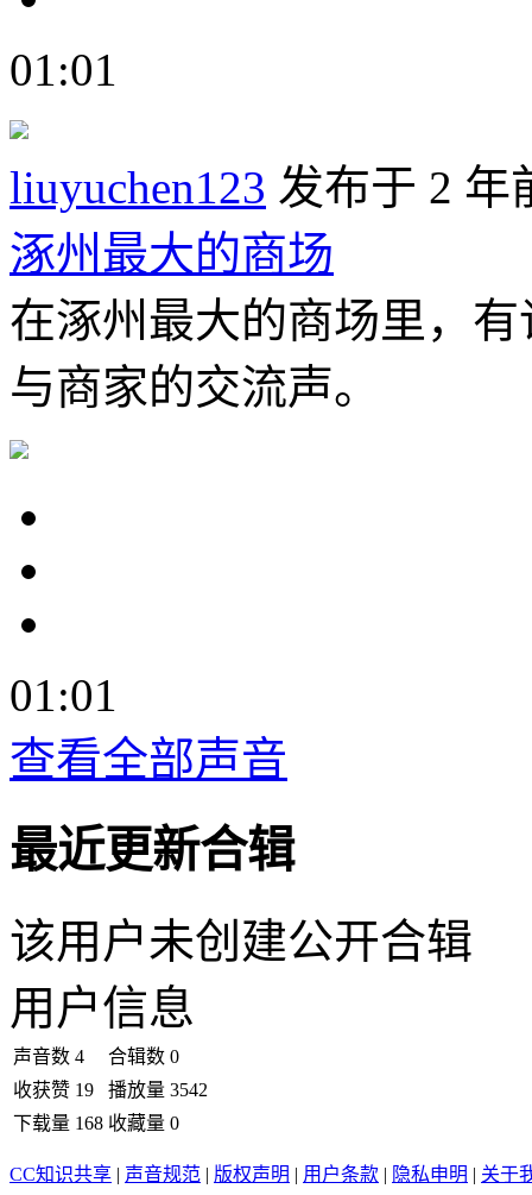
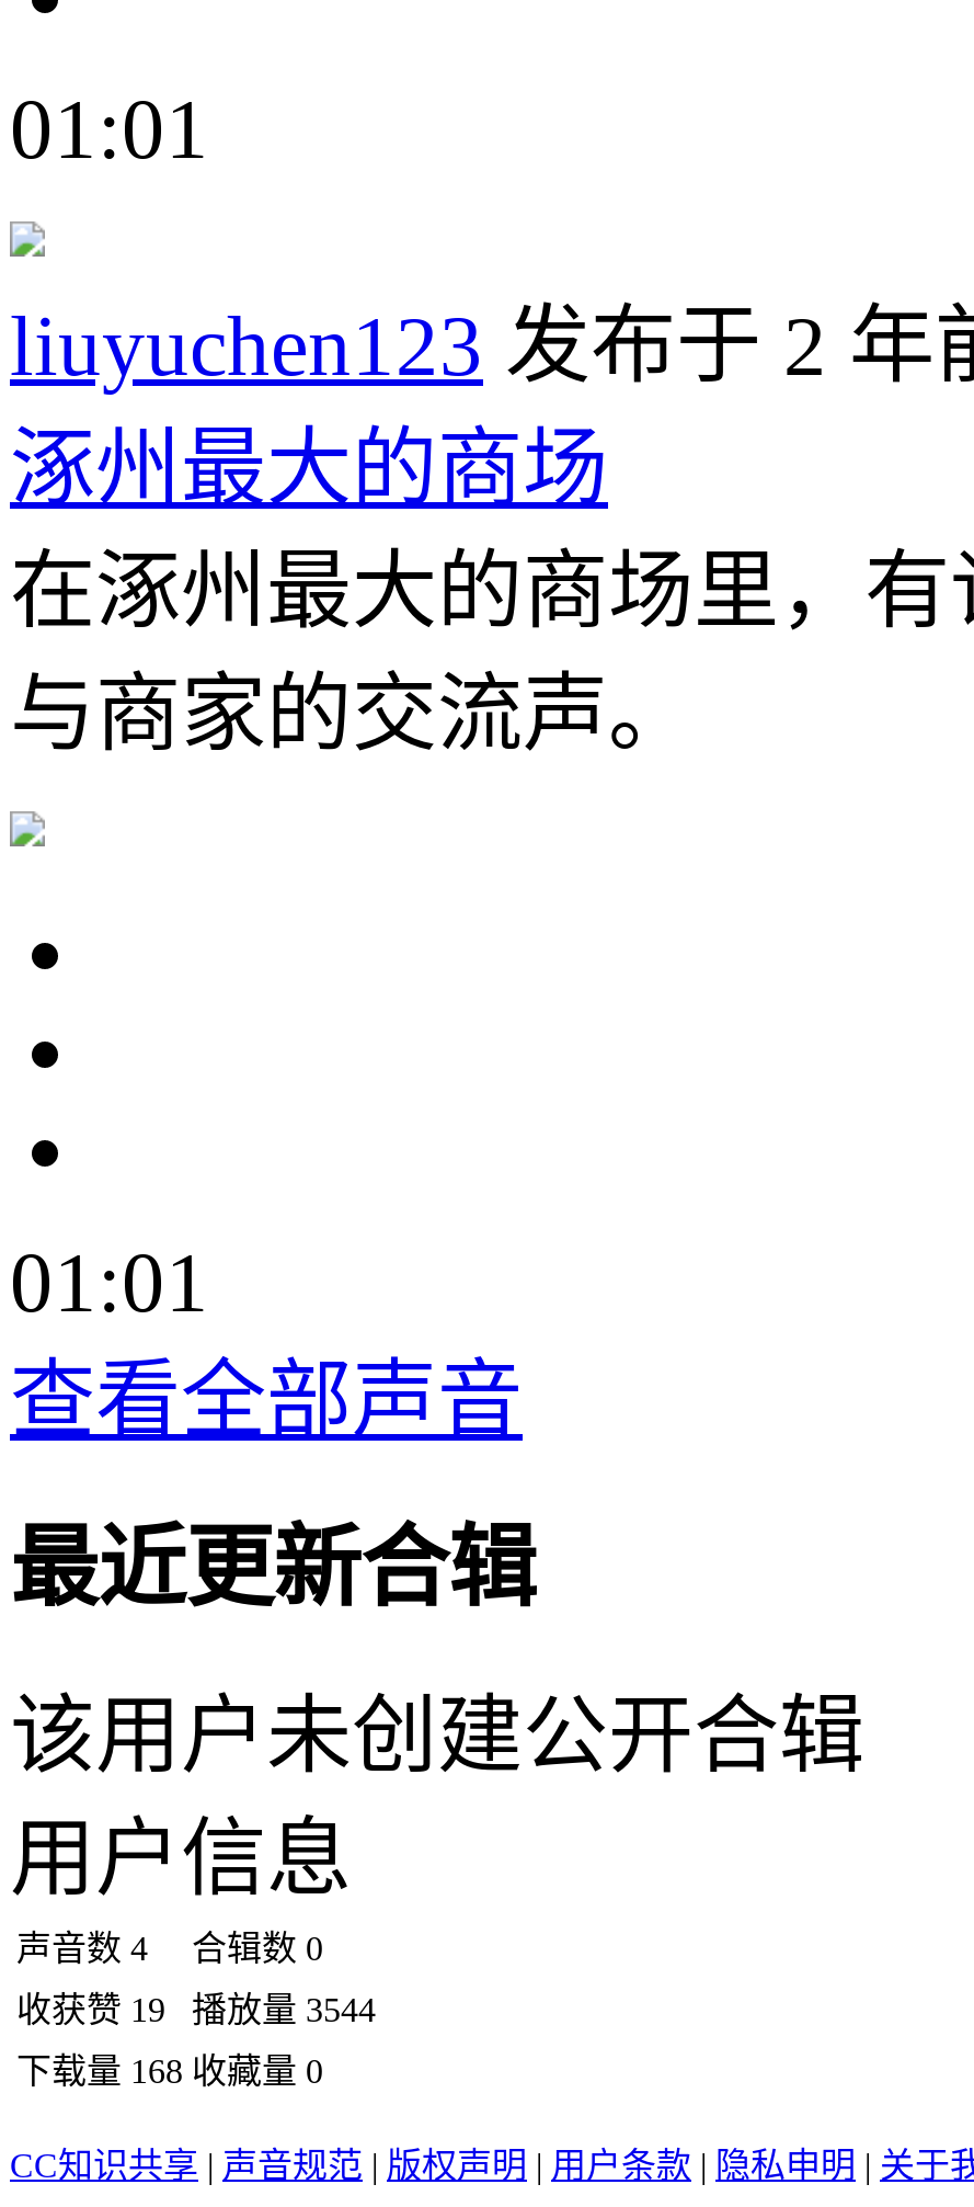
[13,1080,208,1100] 收获赞19 播放量3542 -> [16,1991,376,2028] 收获赞19 播放量3544

